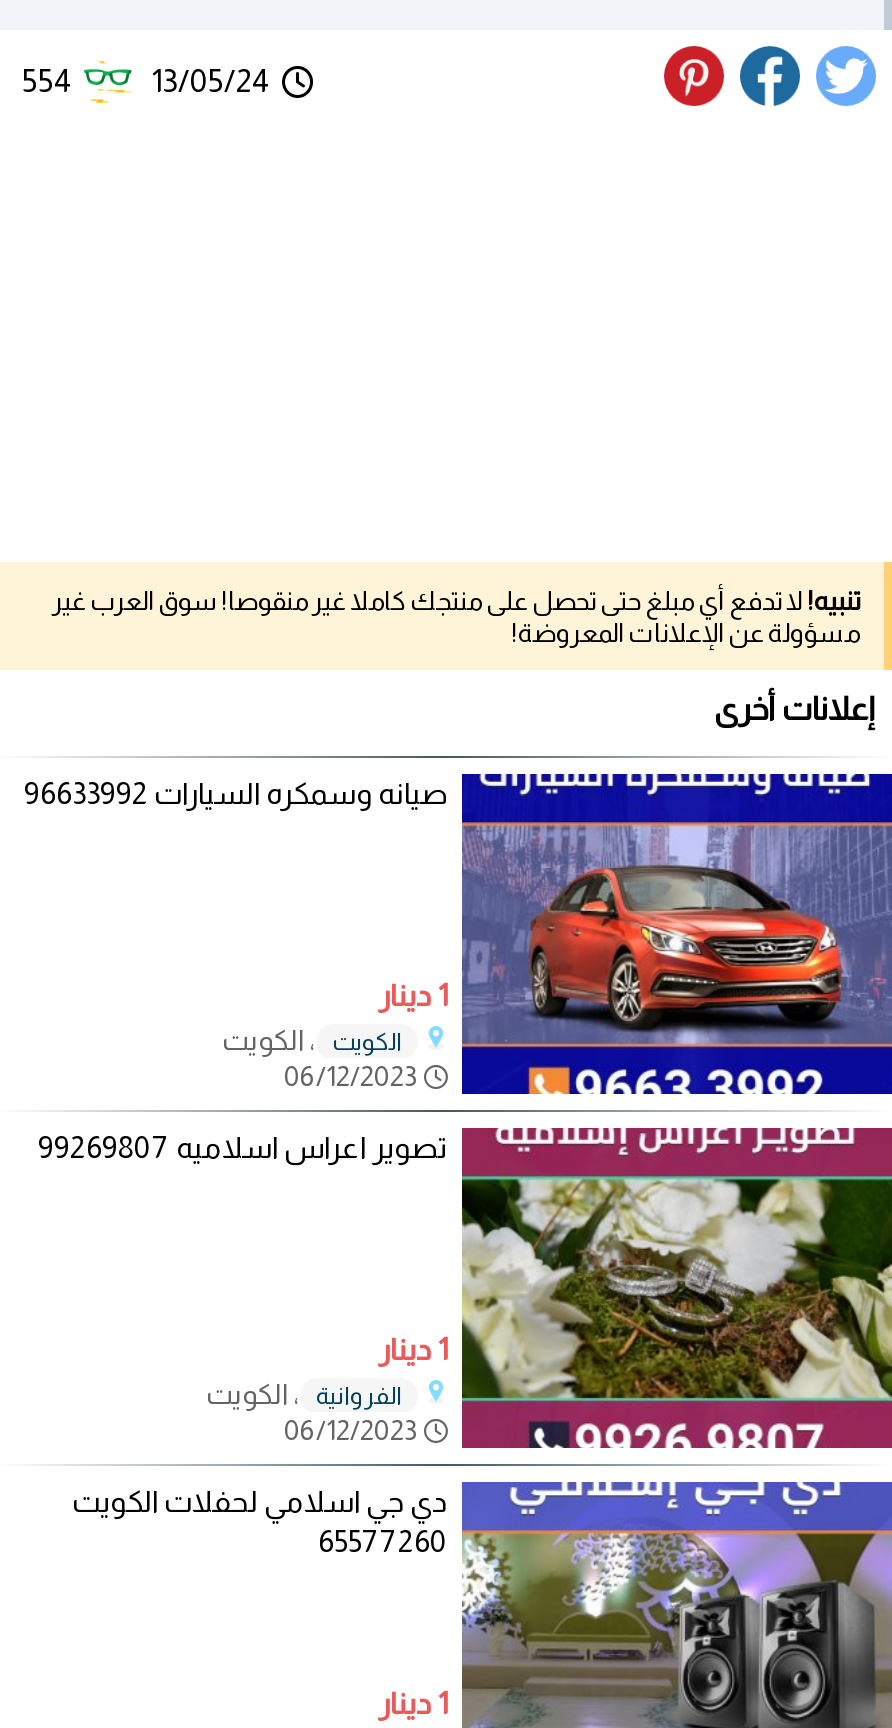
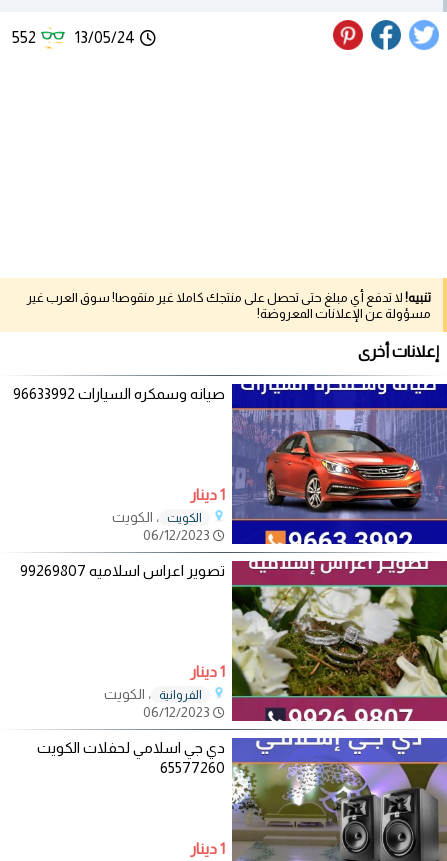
[22,64,74,98] 554 -> [12,29,36,46] 552

